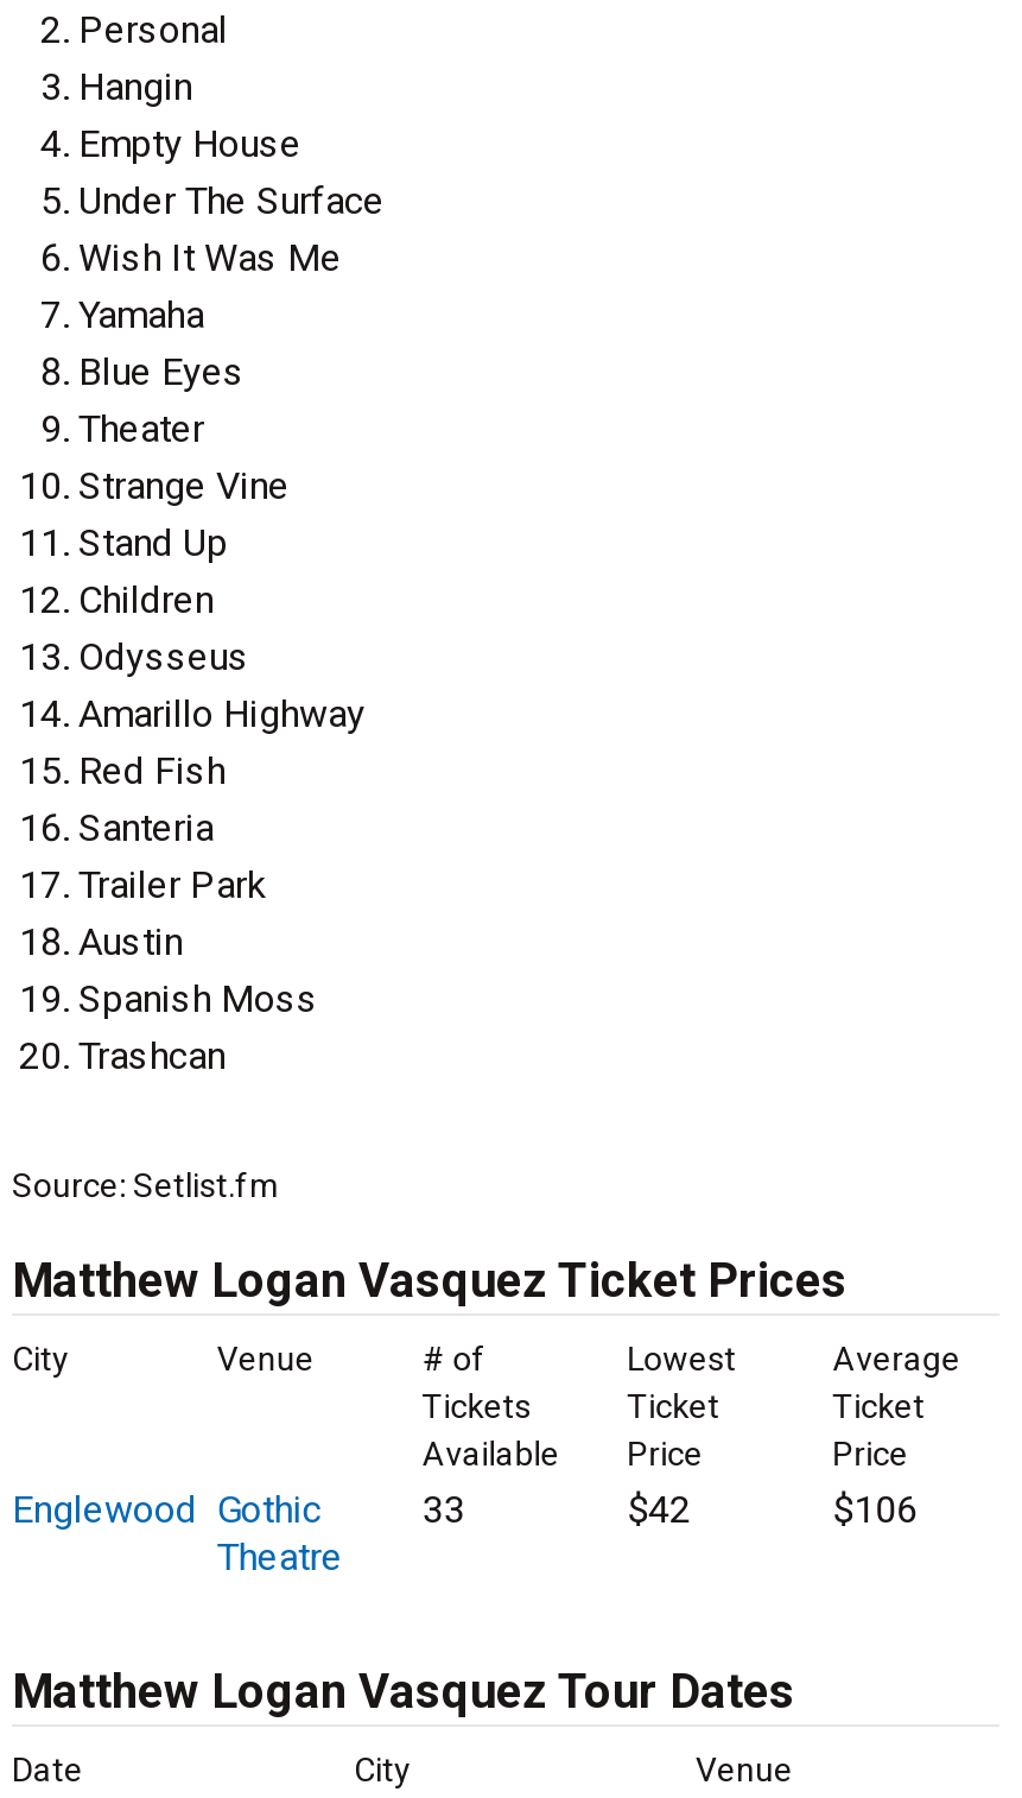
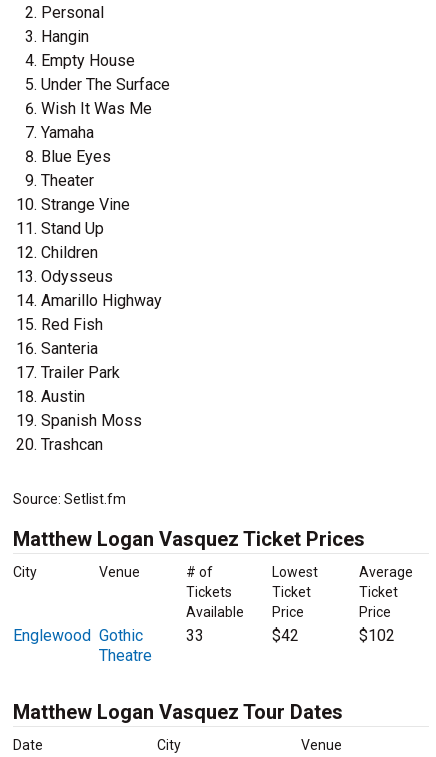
[832,1487,918,1532] $106 -> [359,626,395,645] $102

